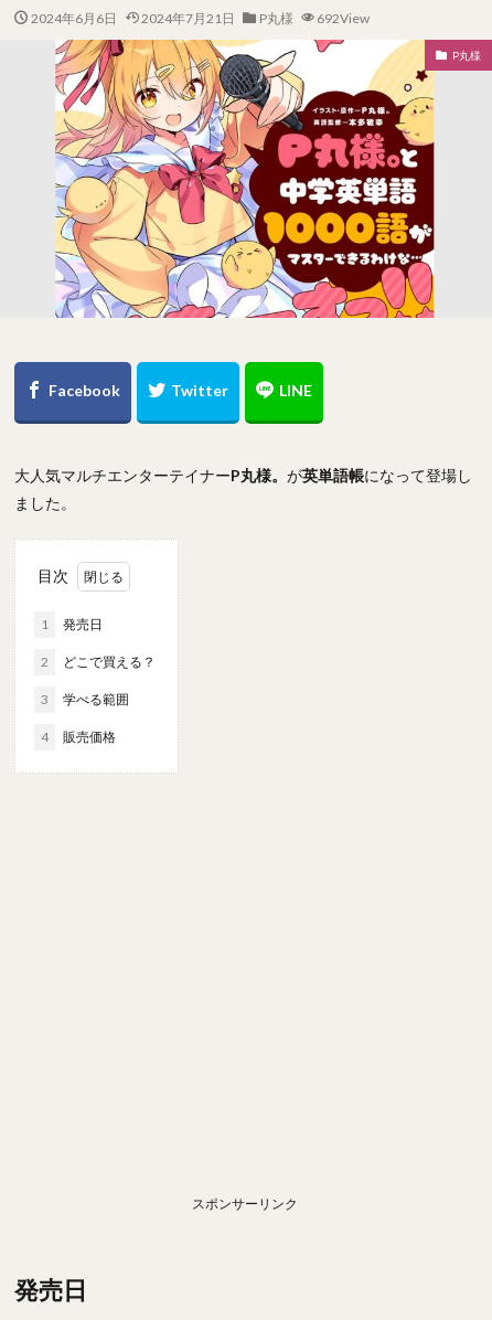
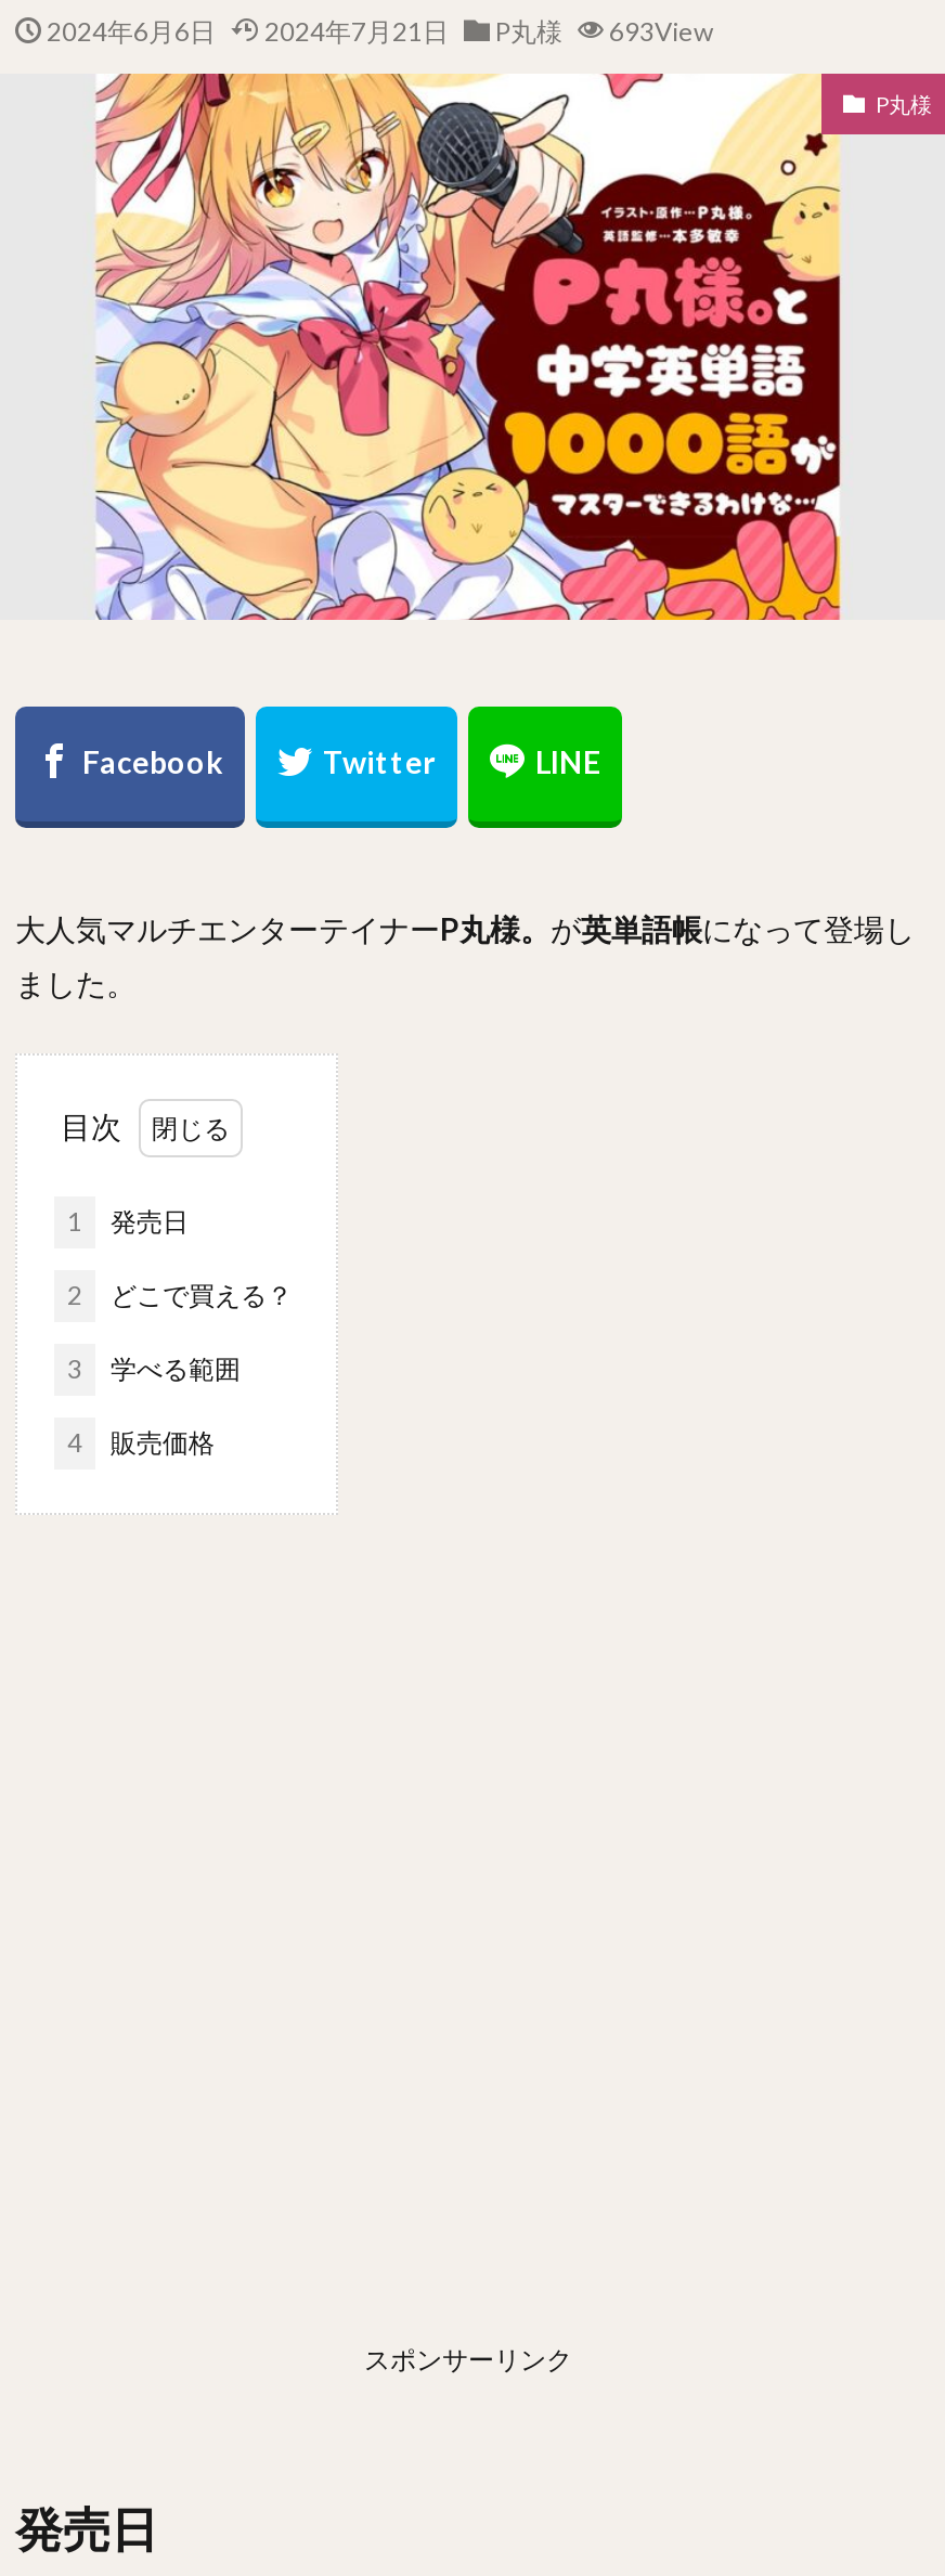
[317,10,370,26] 692View -> [609,15,713,48] 693View

